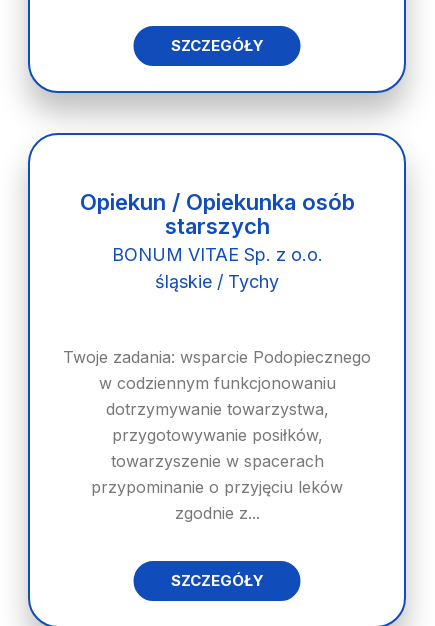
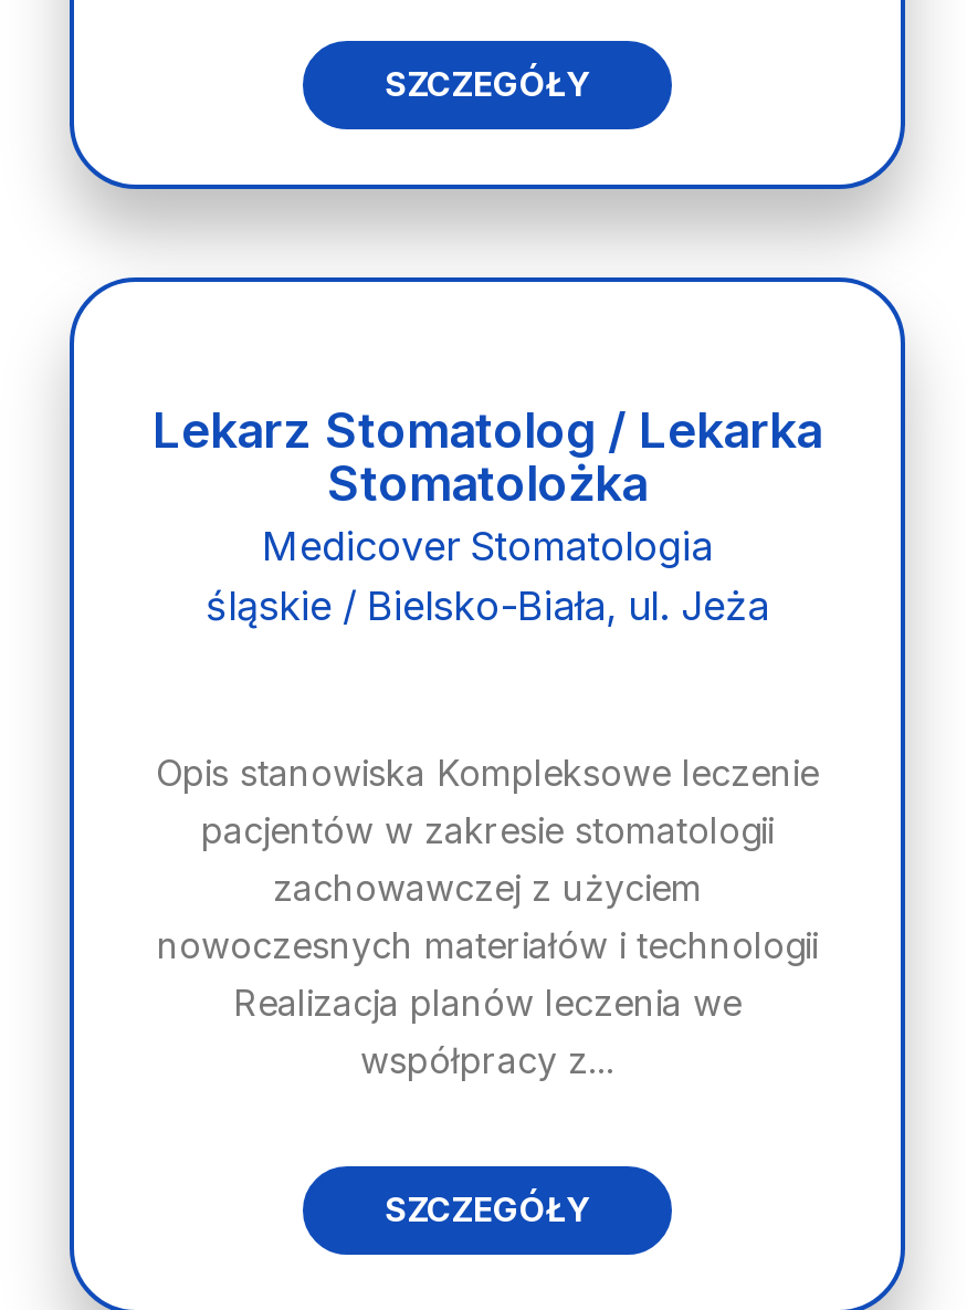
[79,189,354,292] Opiekun / Opiekunka osób | starszych | BONUM VITAE Sp. z o.o. | śląskie / Tychy -> [153,401,822,629] Lekarz Stomatolog / Lekarka | Stomatolożka | Medicover Stomatologia | śląskie / Bielsko-Biała, ul. Jeża
[63,347,371,523] Twoje zadania: wsparcie Podopiecznego | w codziennym funkcjonowaniu | dotrzymywanie towarzystwa, | przygotowywanie posiłków, | towarzyszenie w spacerach | przypominanie o przyjęciu leków | zgodnie z... -> [156,751,819,1082] Opis stanowiska Kompleksowe leczenie | pacjentów w zakresie stomatologii | zachowawczej z użyciem | nowoczesnych materiałów i technologii | Realizacja planów leczenia we | współpracy z...

